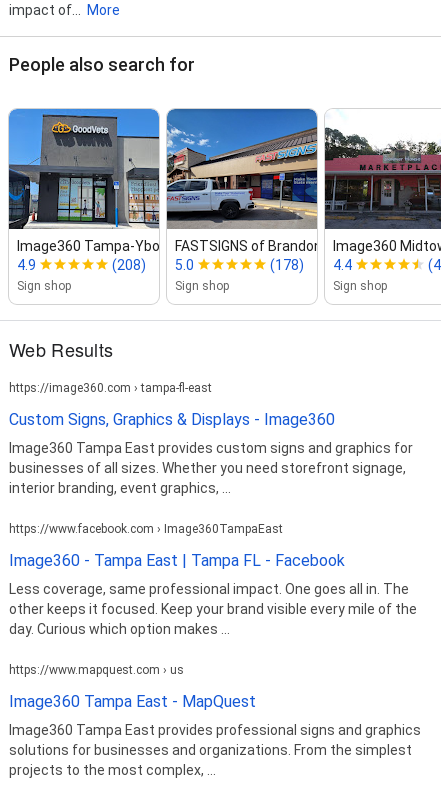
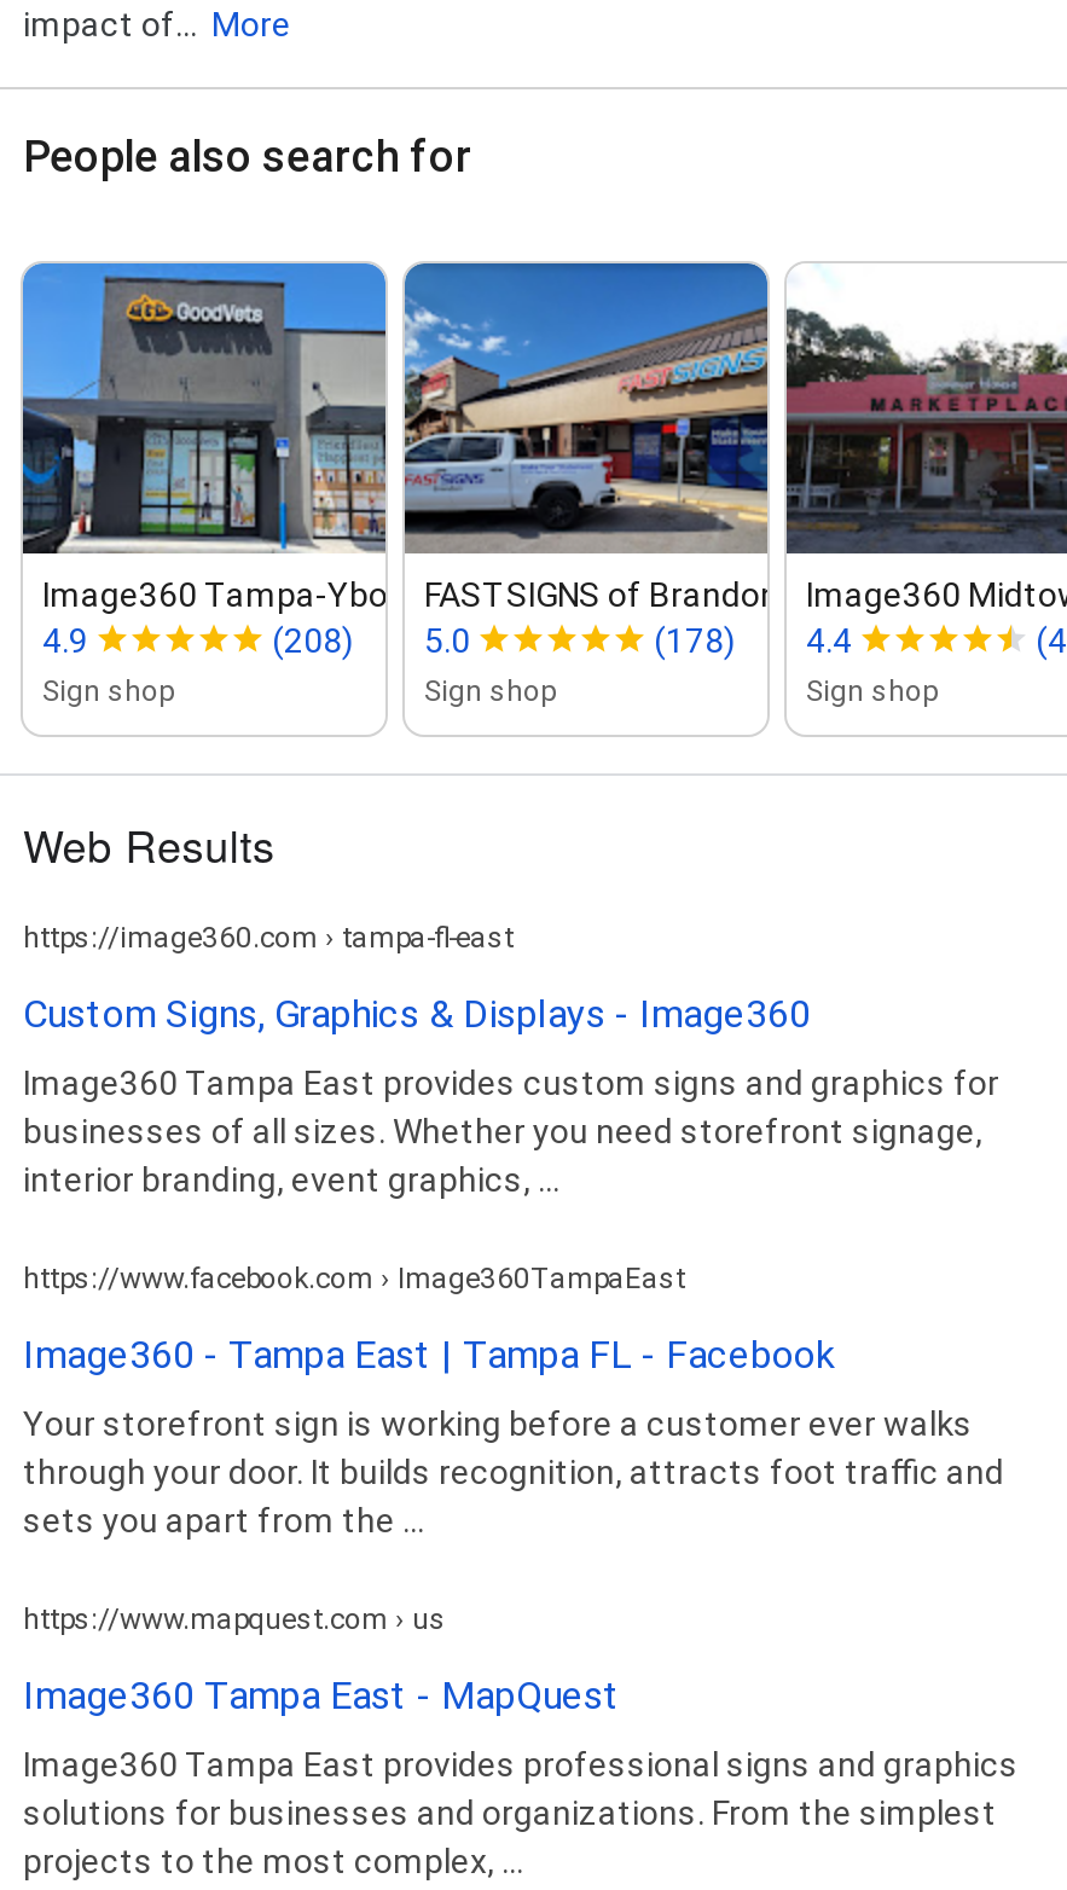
[9,581,417,637] Less coverage, same professional impact. One goes all in. The | other keeps it focused. Keep your brand visible every mile of the | day. Curious which option makes ... -> [23,1403,1004,1539] Your storefront sign is working before a customer ever walks | through your door. It builds recognition, attracts foot traffic and | sets you apart from the ...

